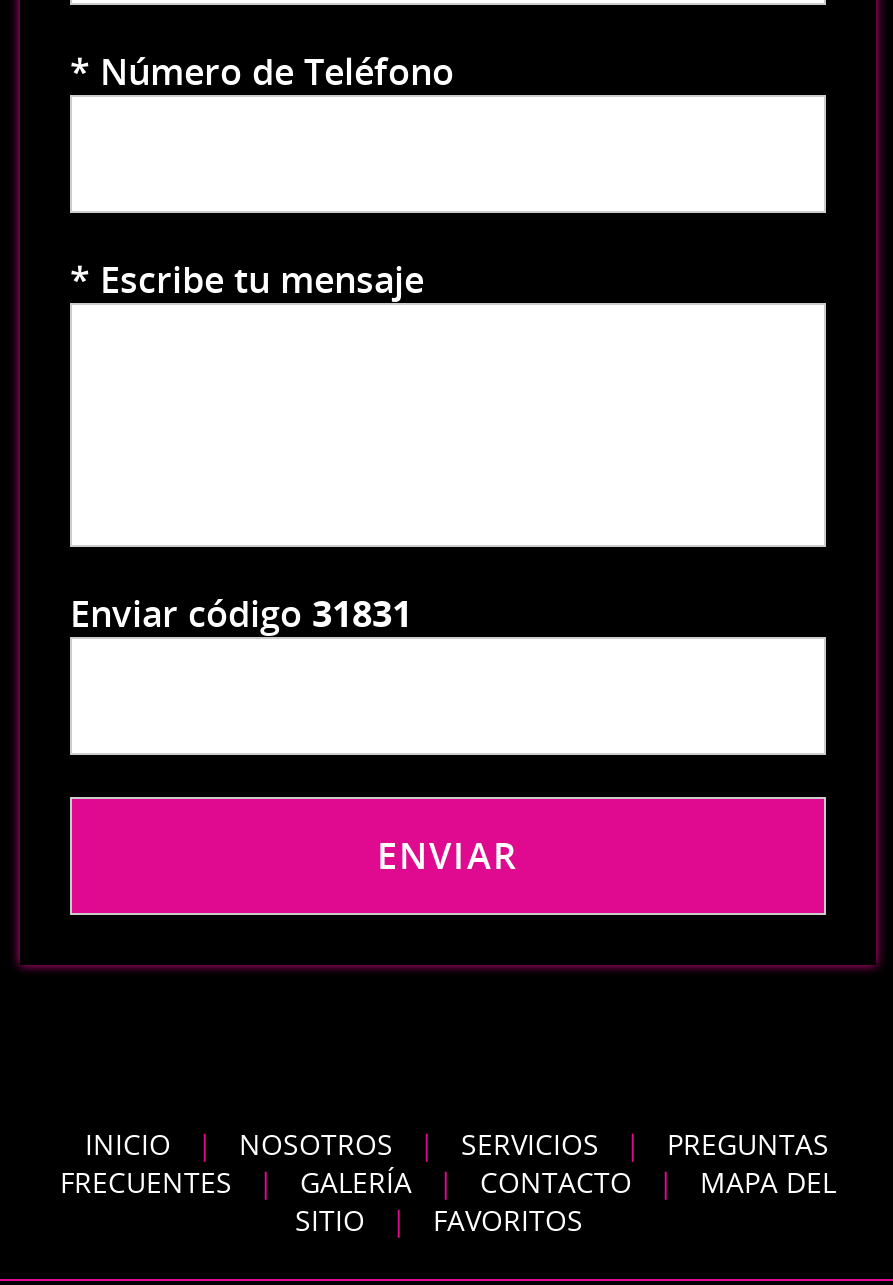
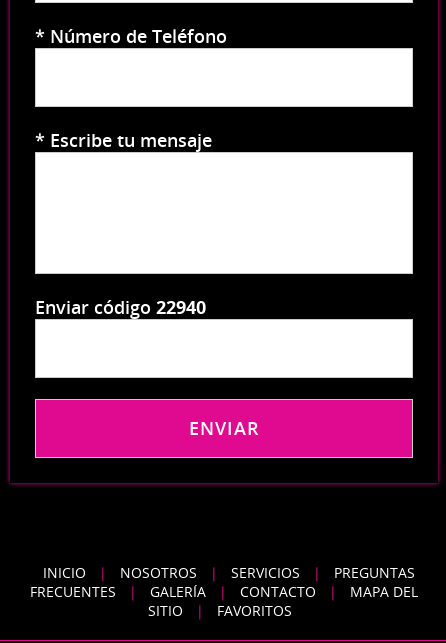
[70,588,412,636] Enviar código 31831 -> [35,294,206,318] Enviar código 22940

